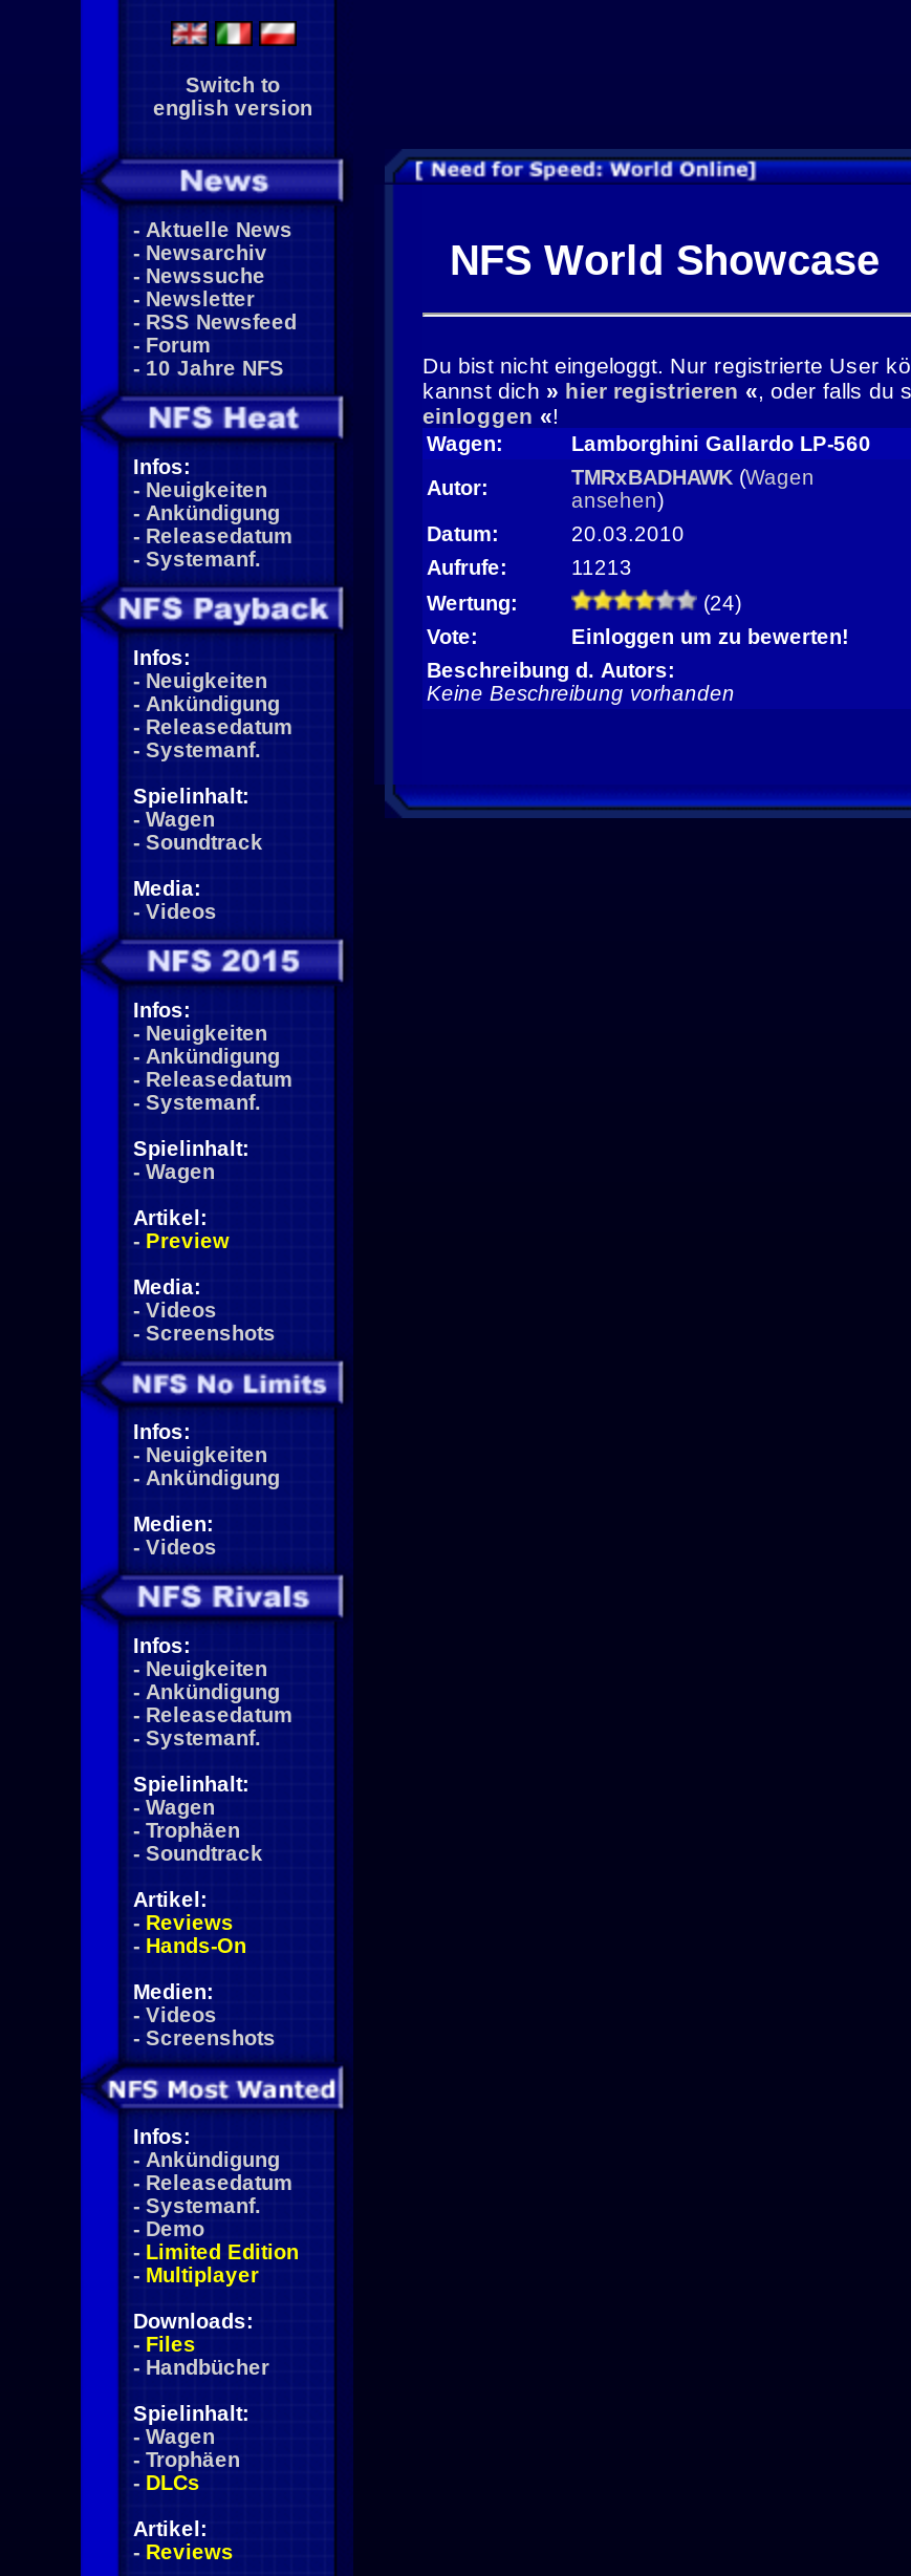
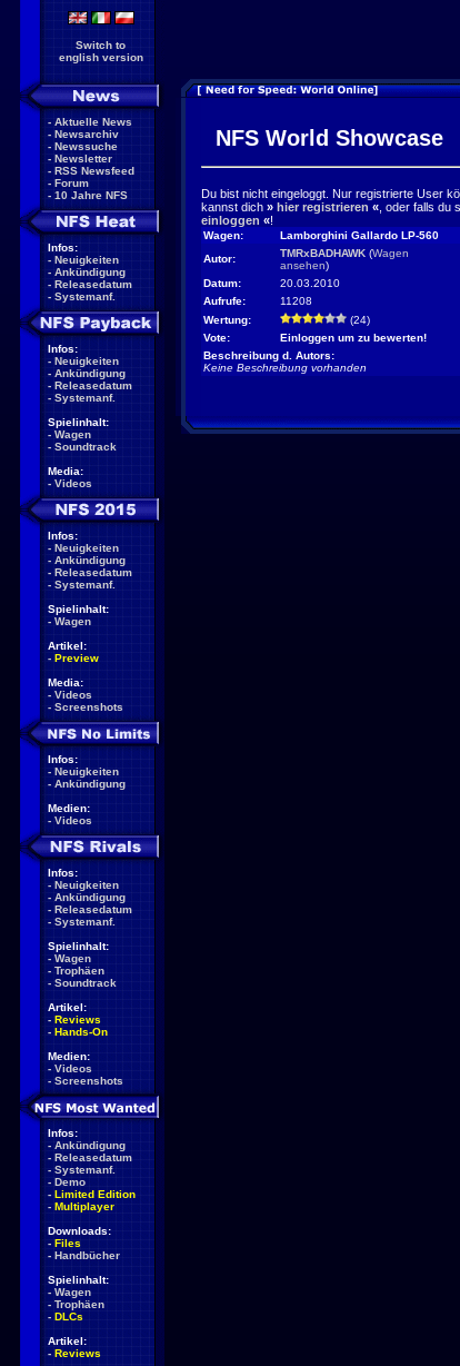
[571,556,632,579] 11213 -> [280,295,312,307] 11208

